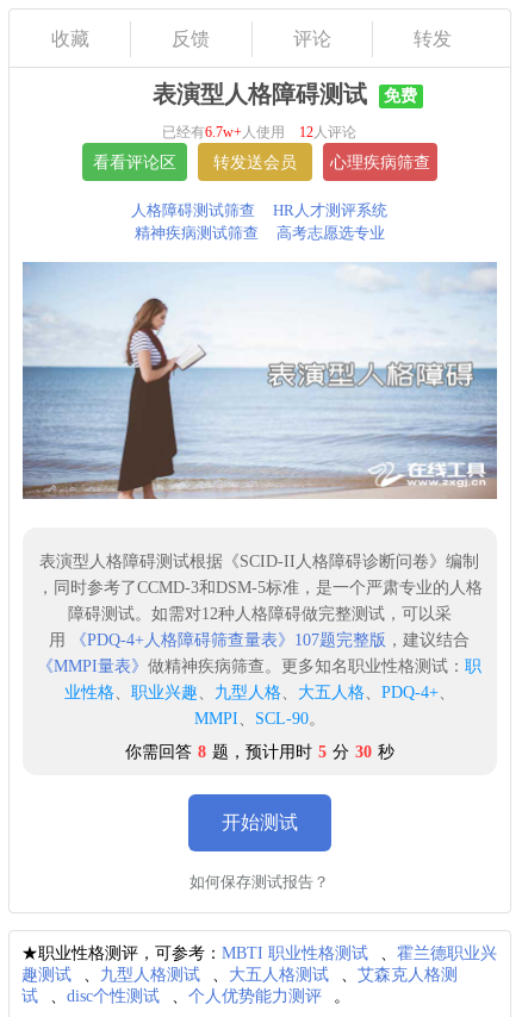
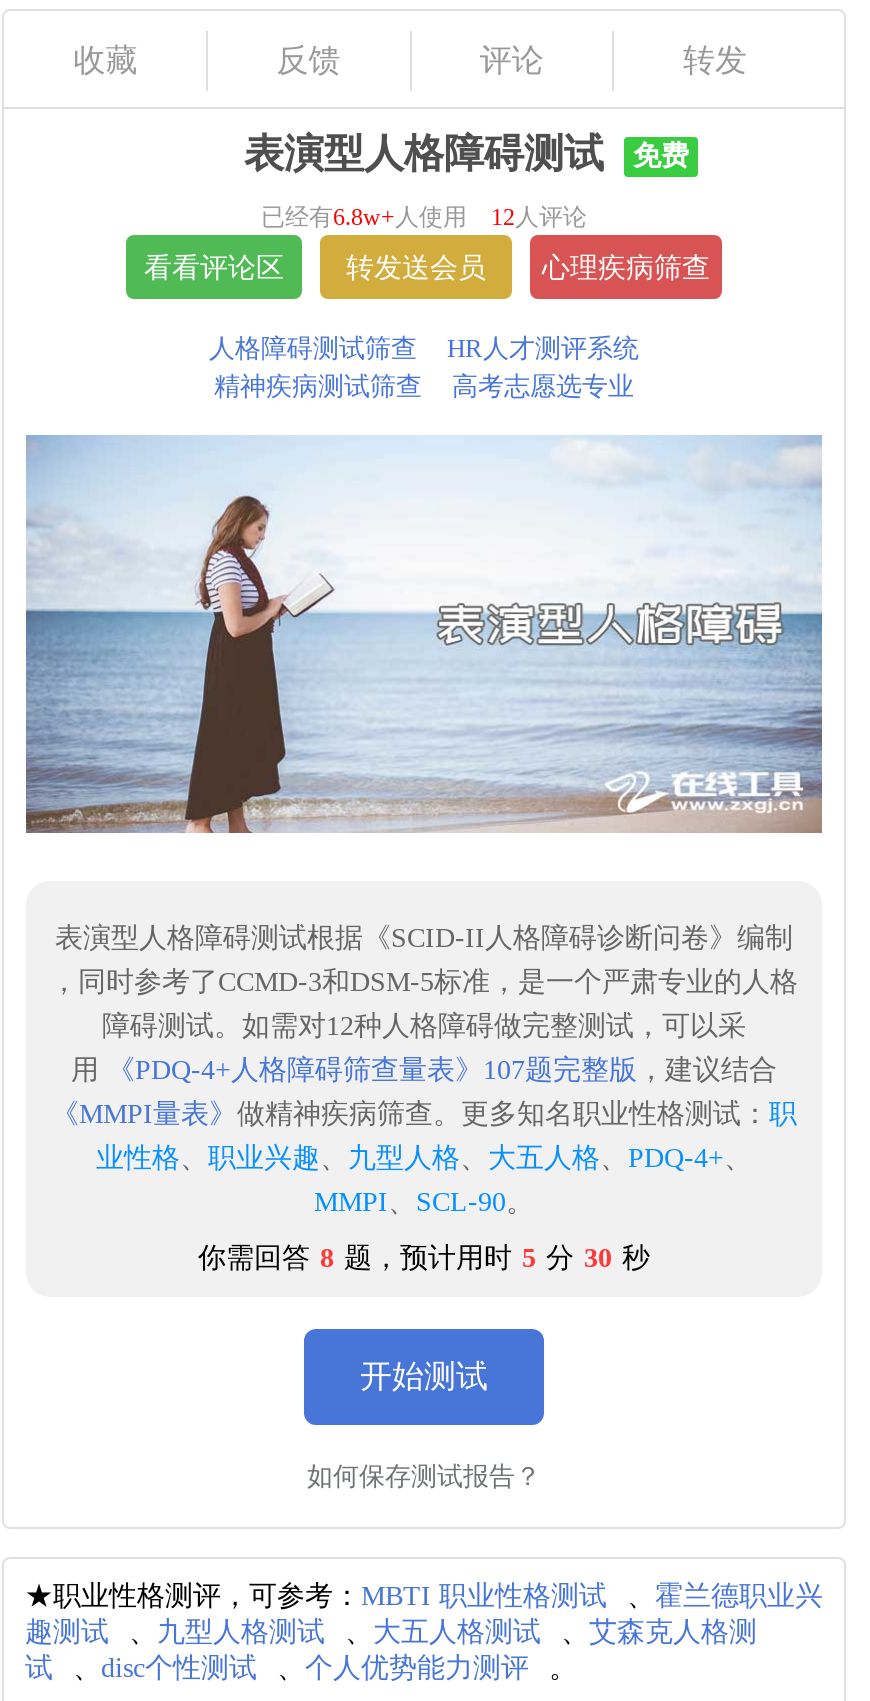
[163,124,285,141] 已经有6.7w+人使用 -> [261,203,467,231] 已经有6.8w+人使用

